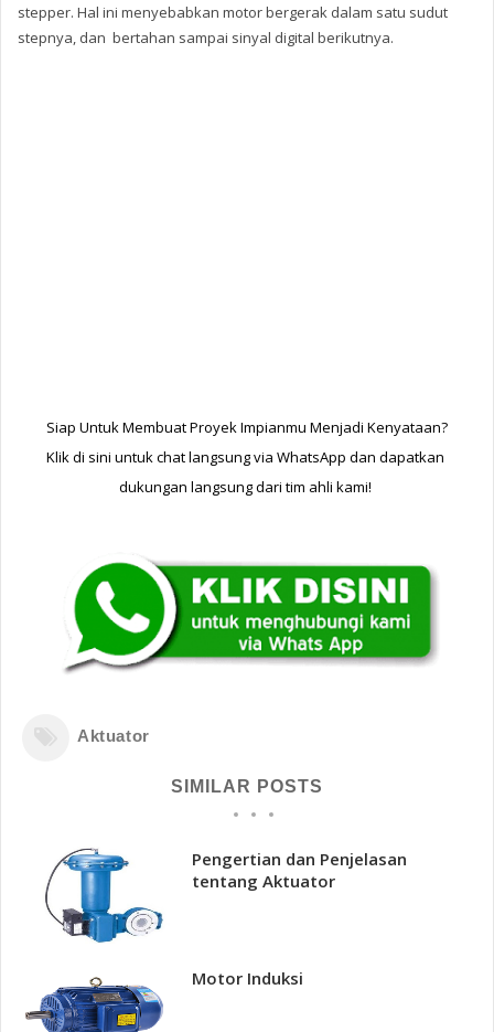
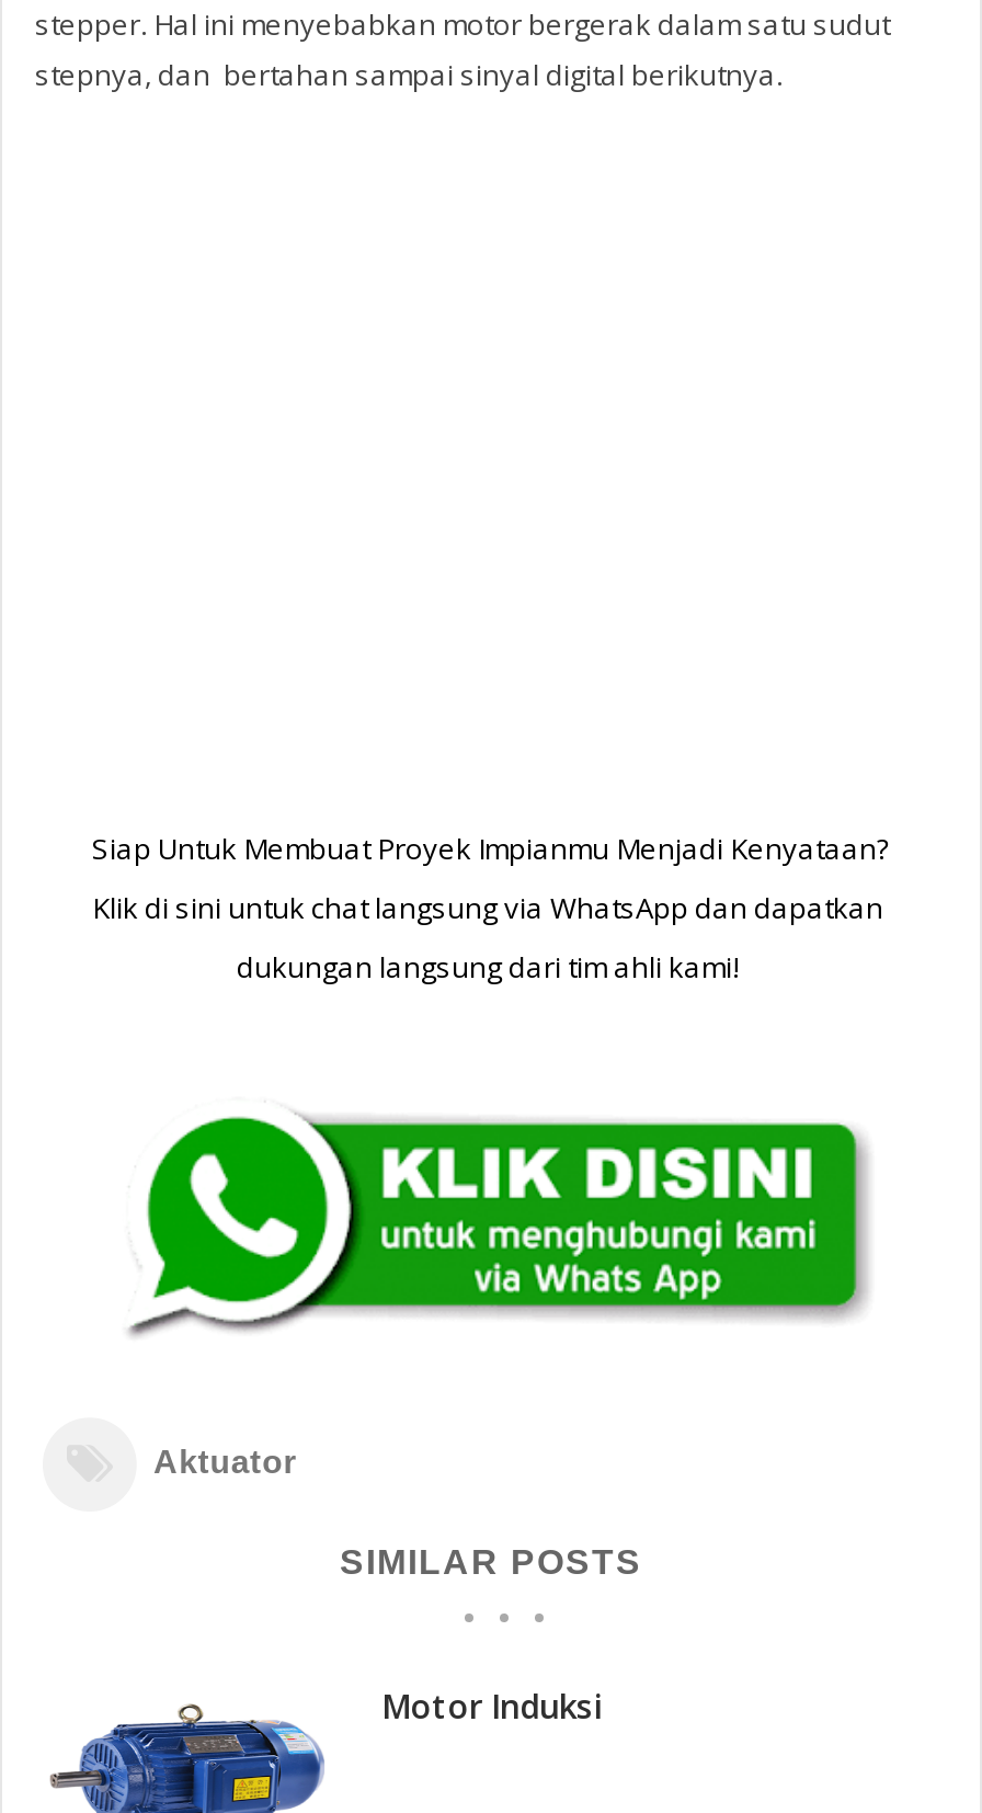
[44,848,407,944] [image] | Pengertian dan Penjelasan | tentang Aktuator -> none

